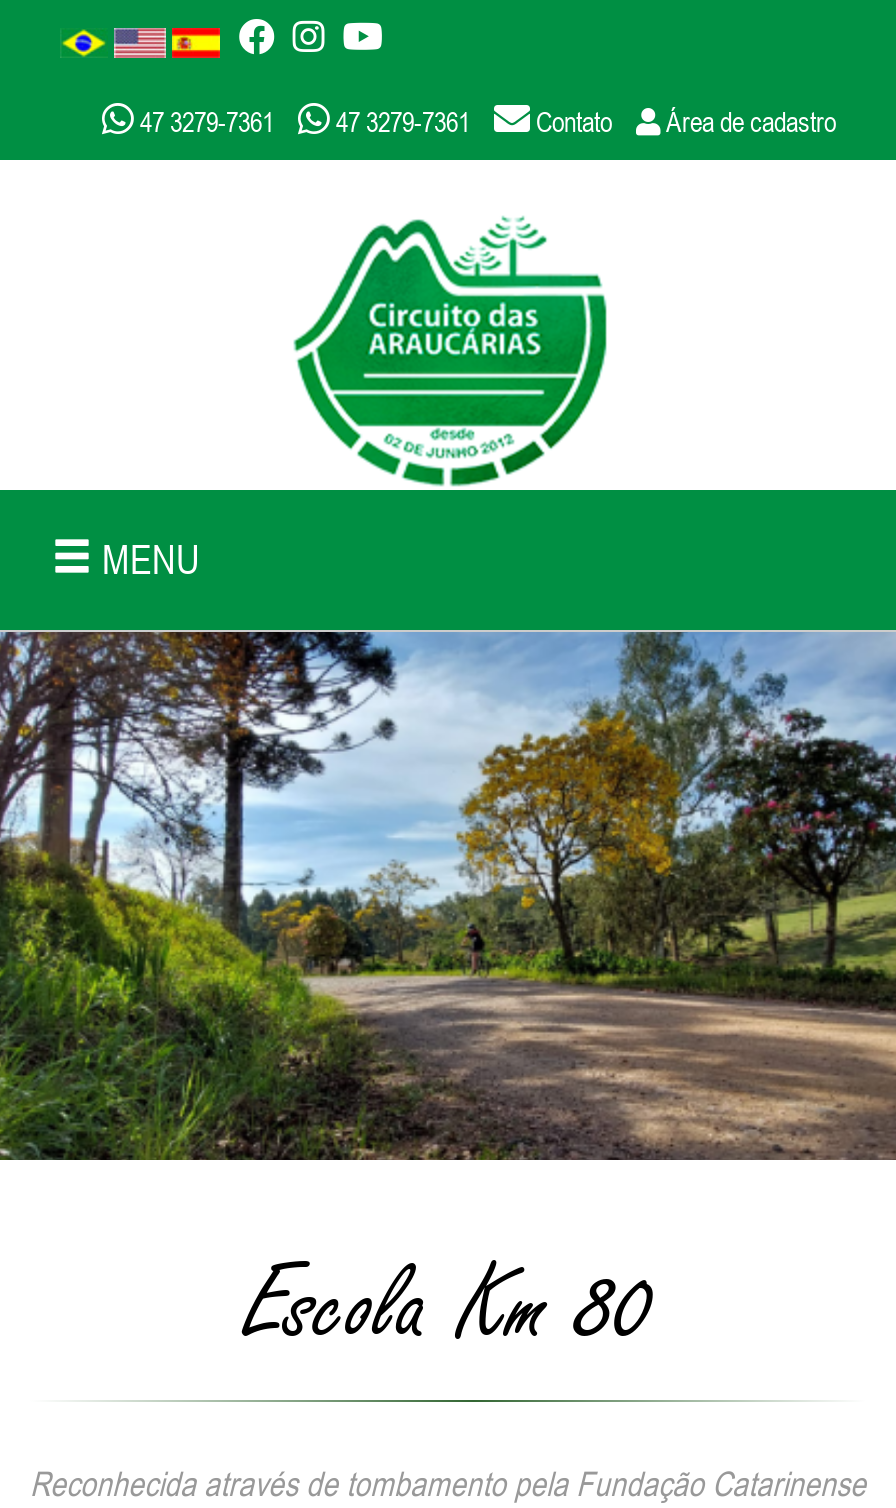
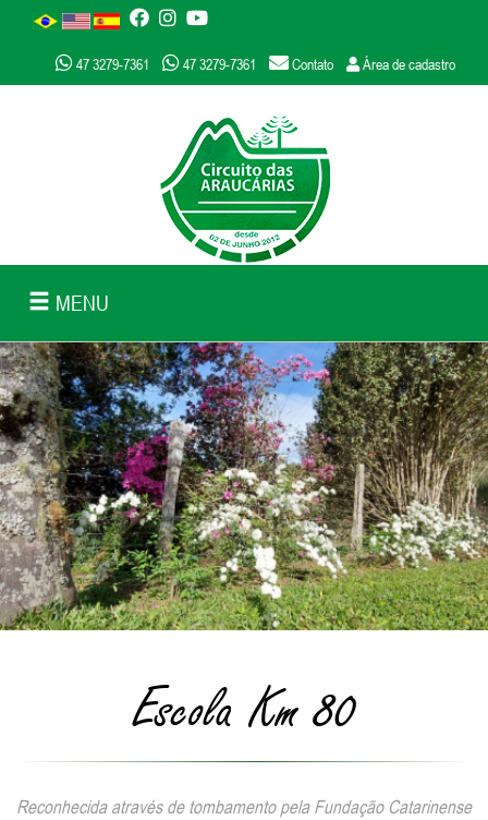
[6,630,890,1162] [image] -> [3,341,485,631] [image]

